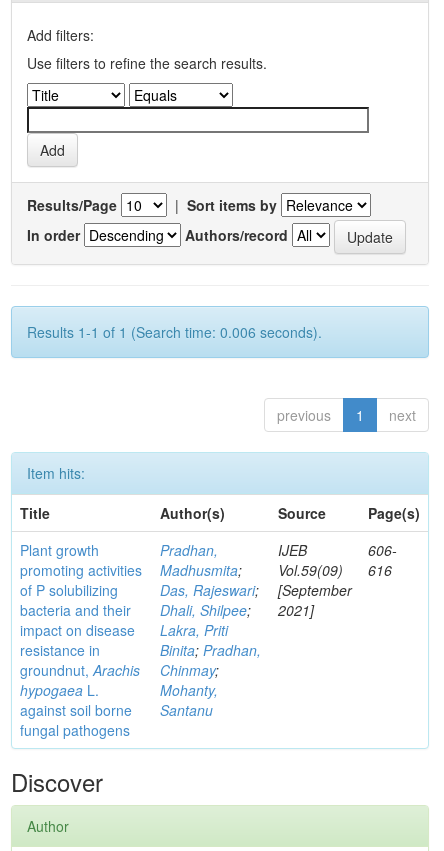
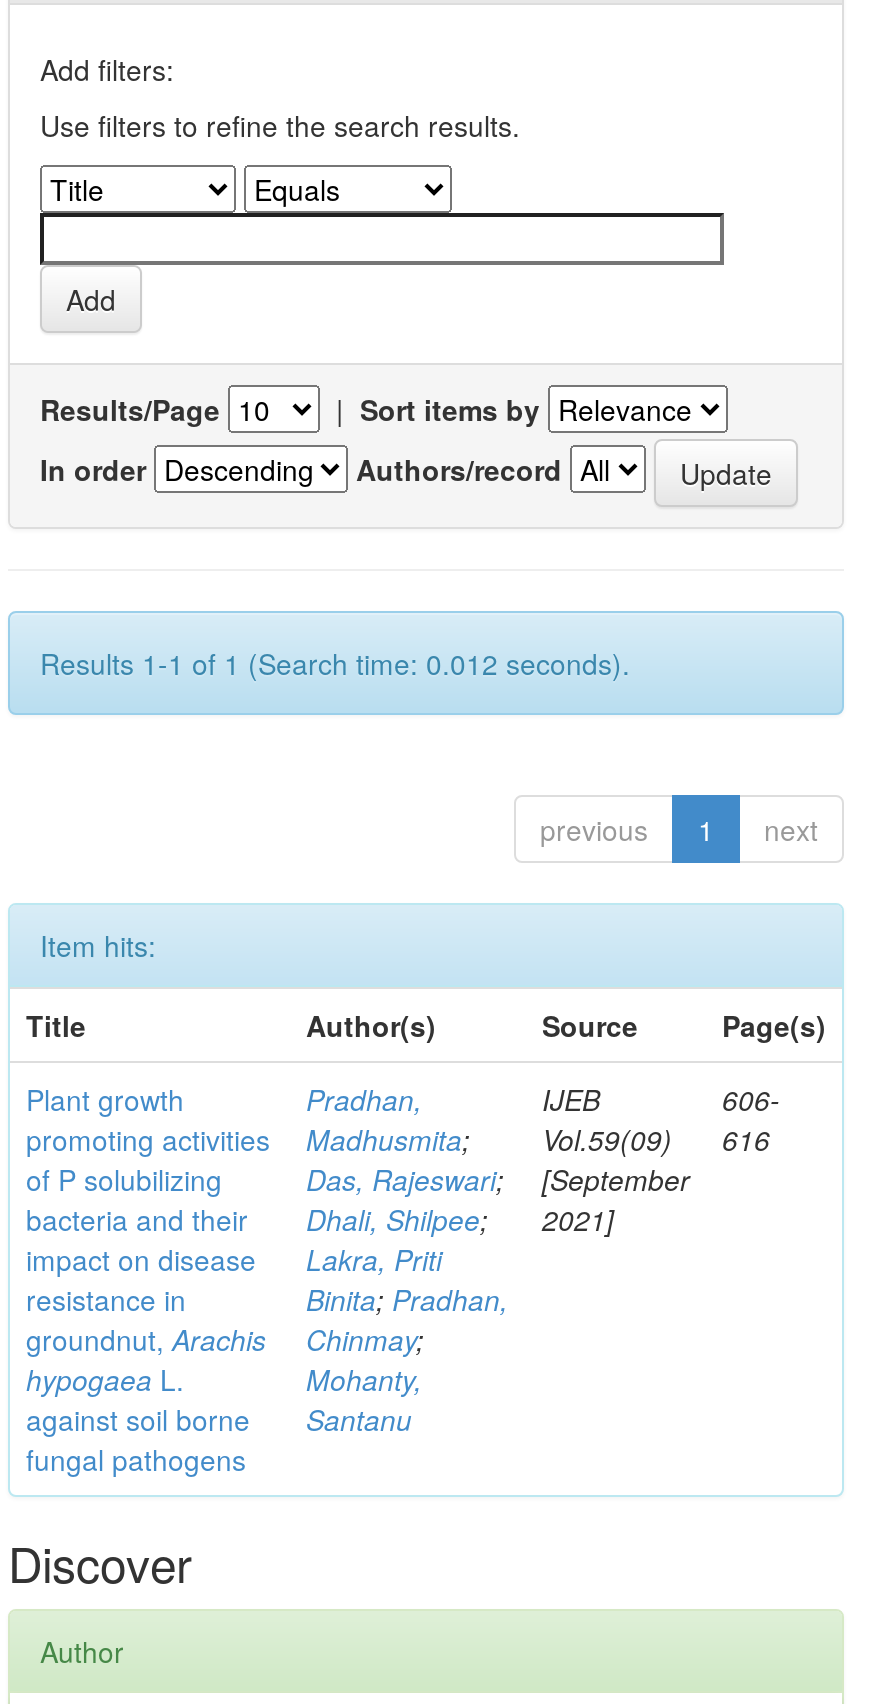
[27,322,322,342] Results 1-1 of 1 (Search time: 0.006 seconds). -> [40,643,630,683] Results 1-1 of 1 (Search time: 0.012 seconds).

